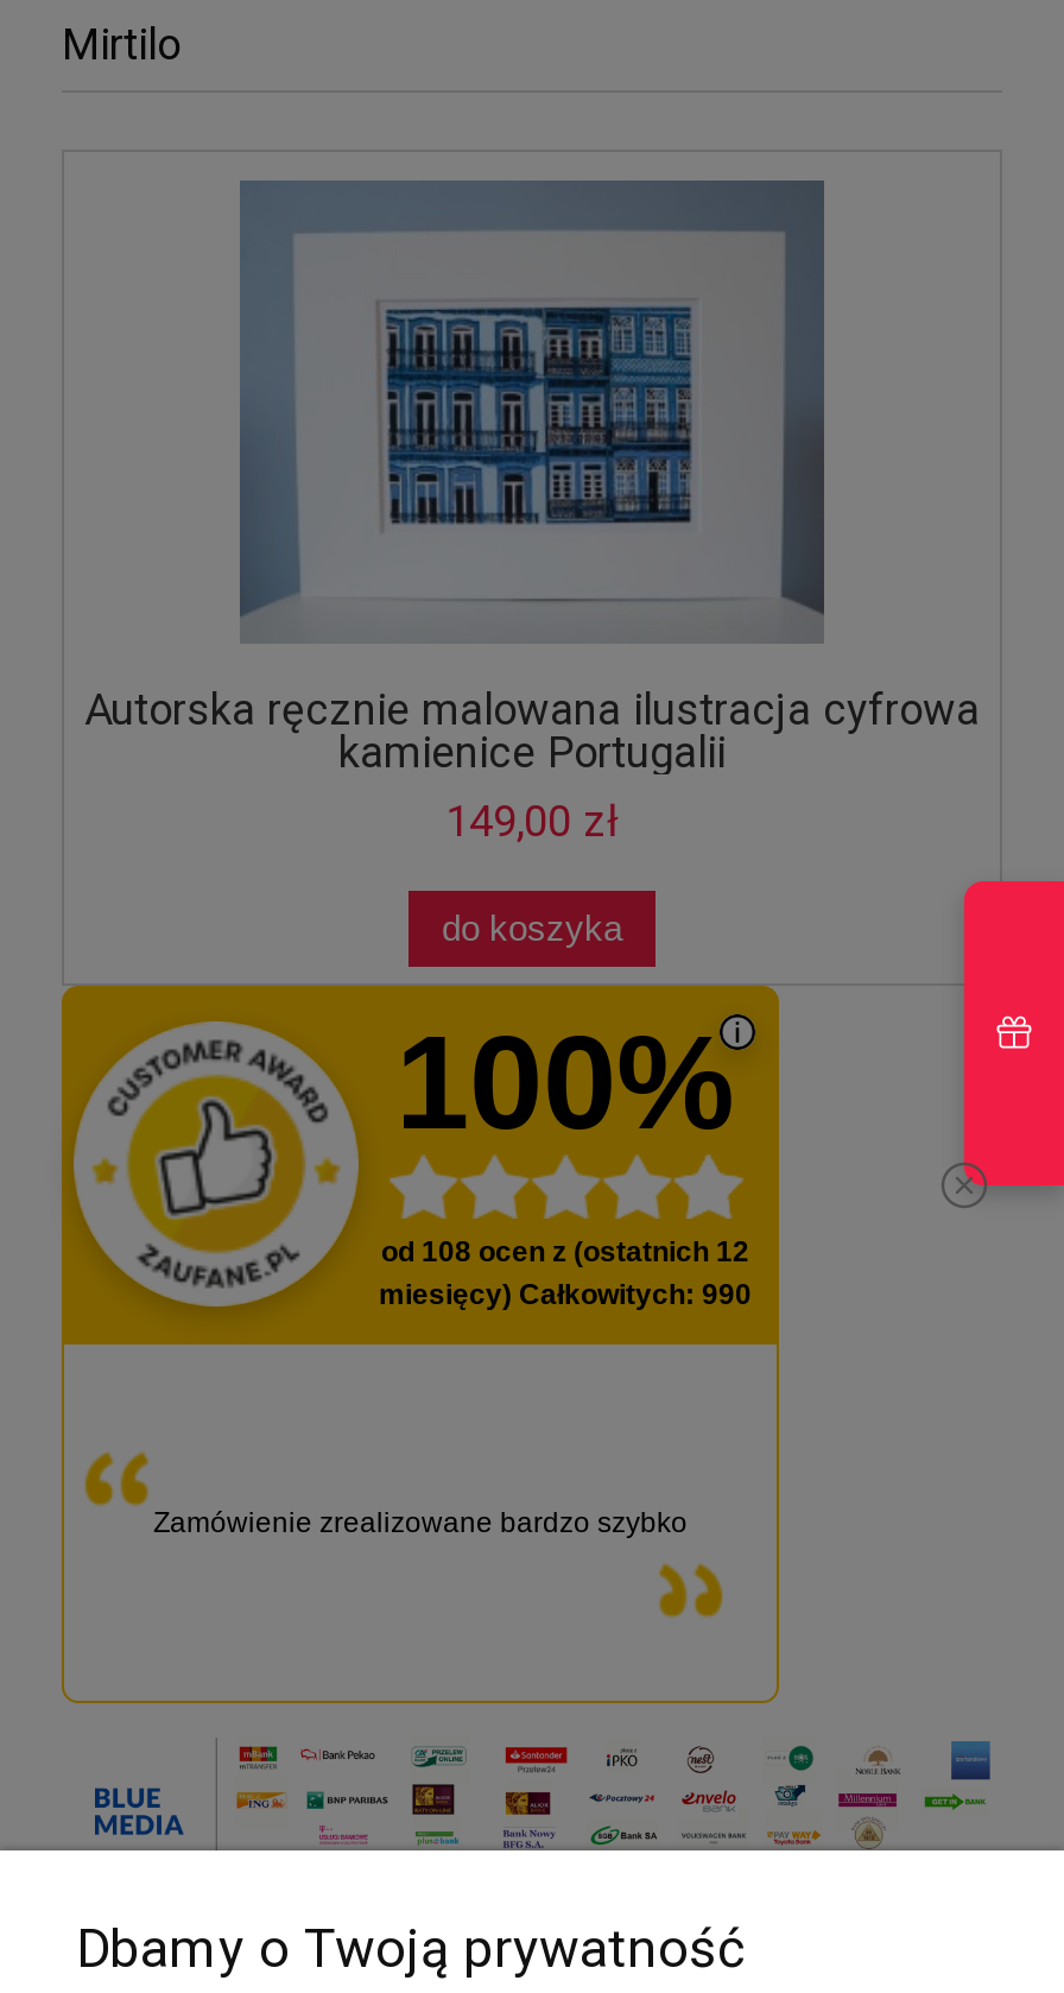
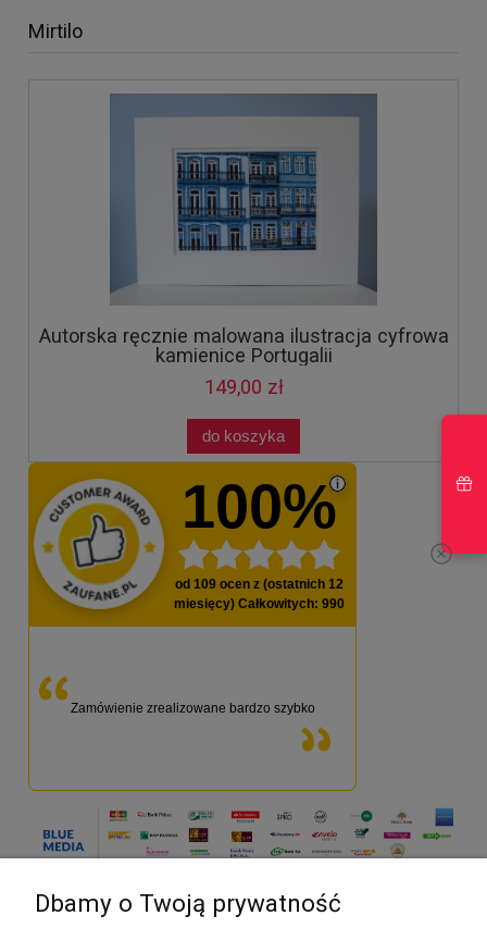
[381,1235,749,1268] od 108 ocen z (ostatnich 12 -> [174,576,343,592] od 109 ocen z (ostatnich 12

